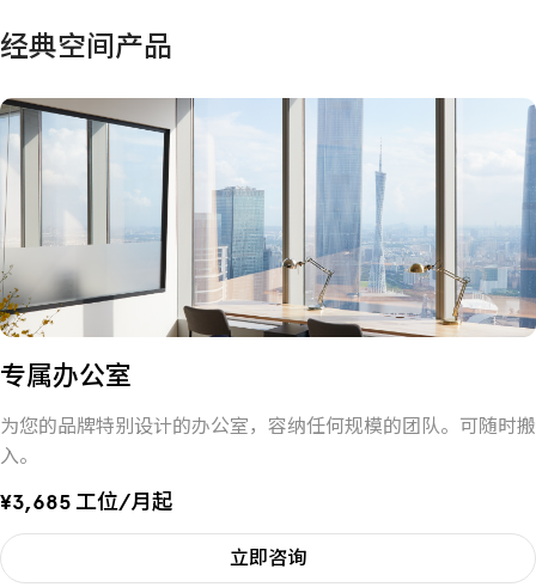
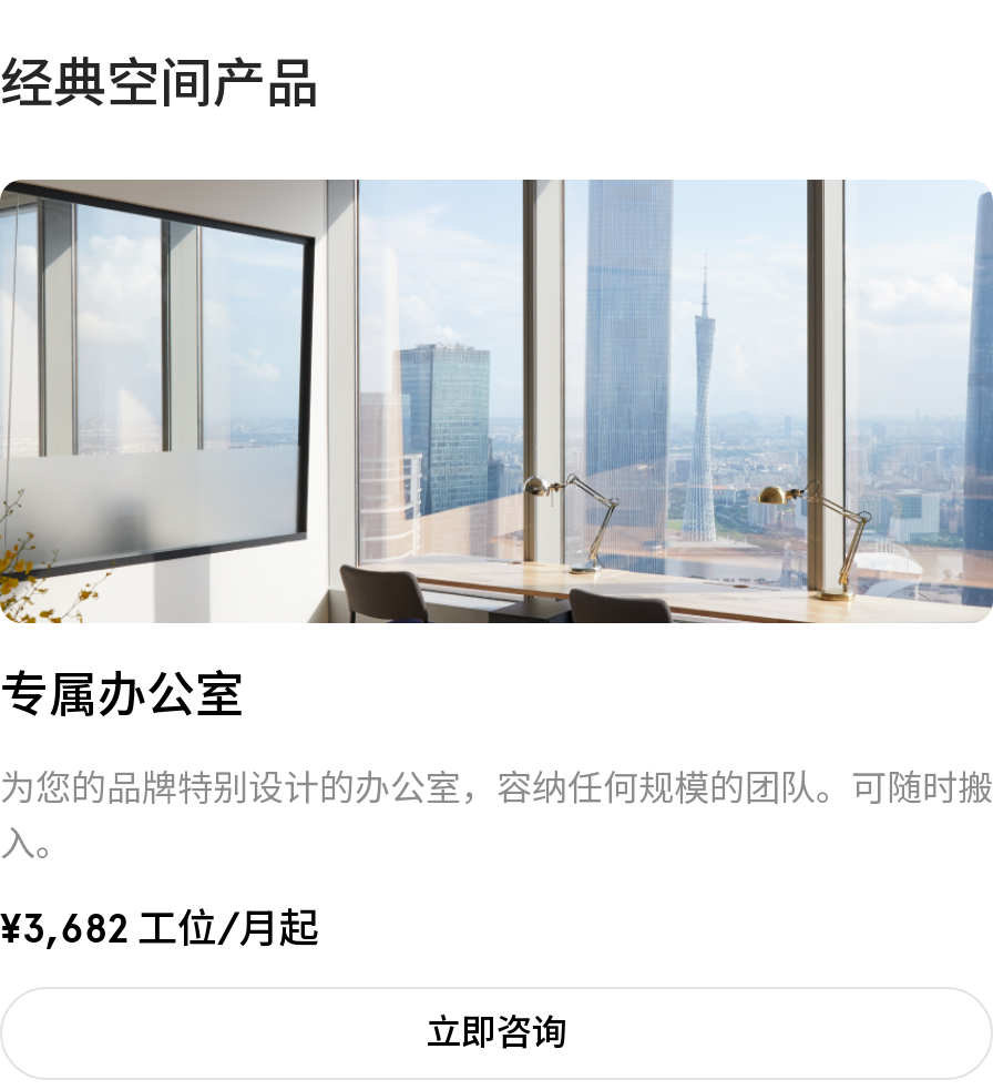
[0,489,173,515] ¥3,685 工位/月起 -> [0,905,319,954] ¥3,682 工位/月起

